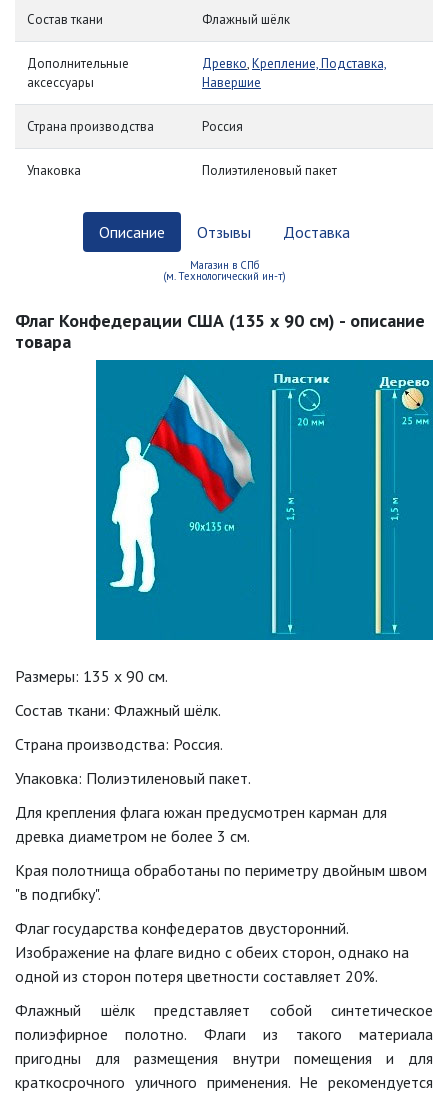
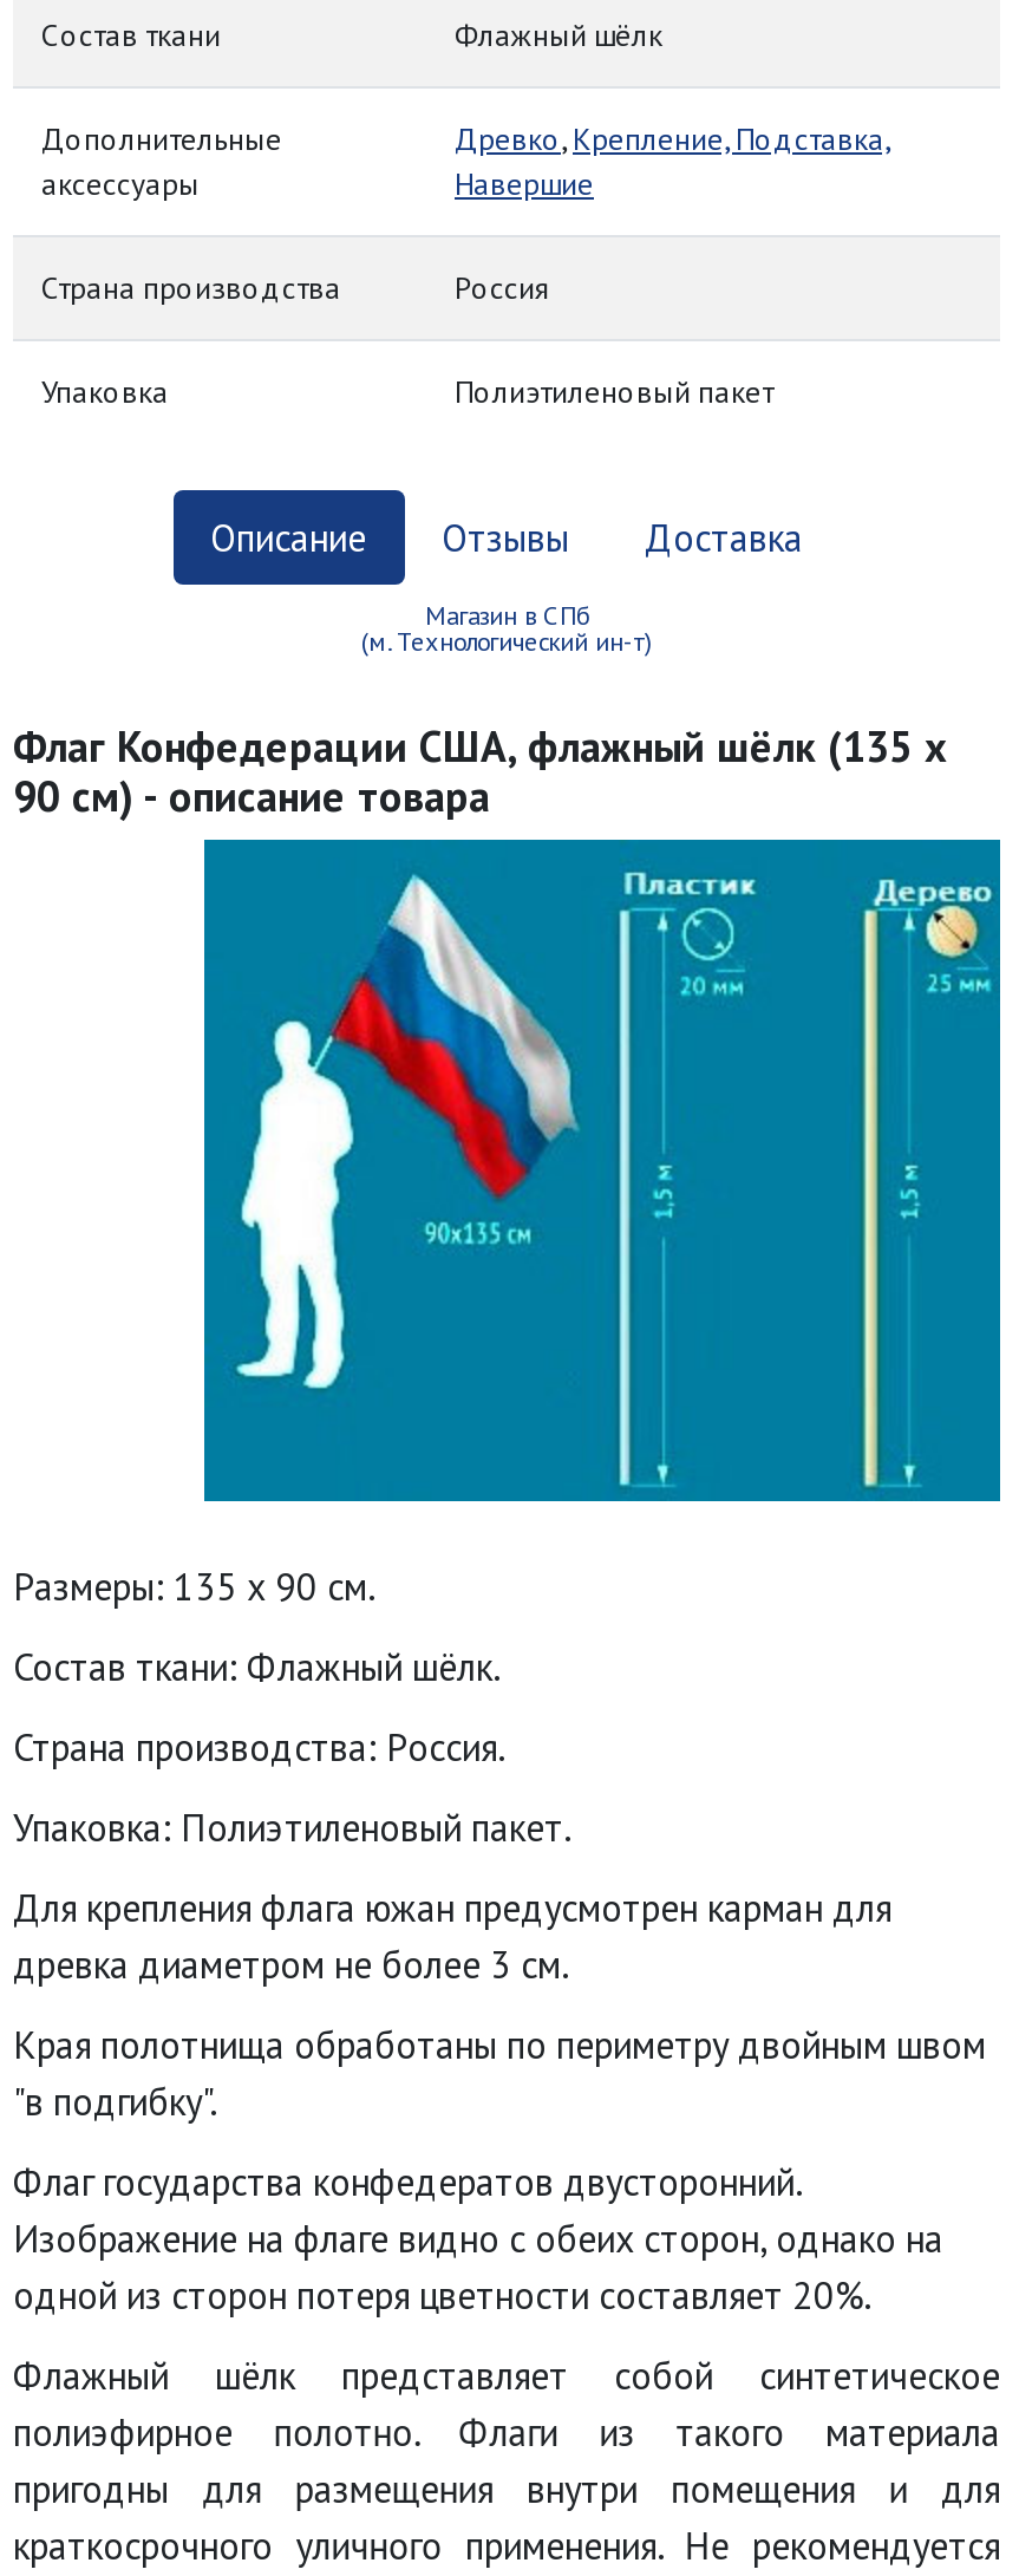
[15,309,425,353] Флаг Конфедерации США (135 х 90 см) - описание | товара -> [13,720,946,823] Флаг Конфедерации США, флажный шёлк (135 х | 90 см) - описание товара

